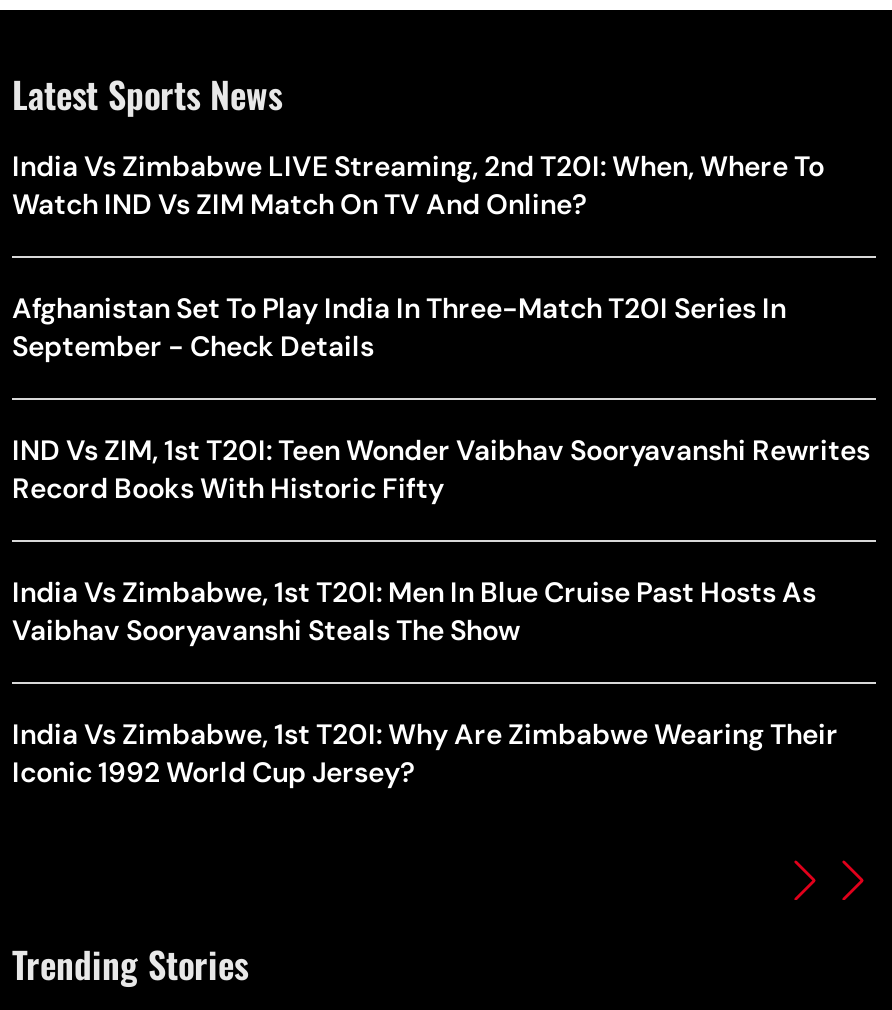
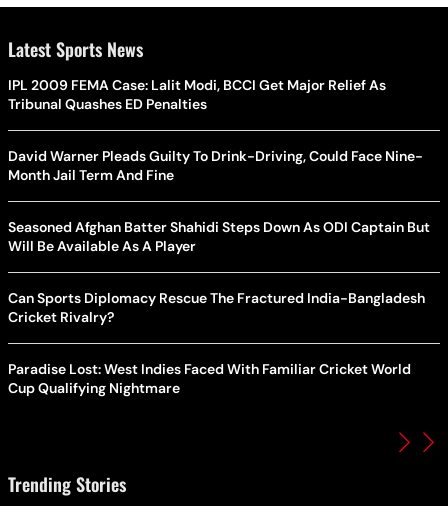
[12,148,824,222] India Vs Zimbabwe LIVE Streaming, 2nd T20I: When, Where To | Watch IND Vs ZIM Match On TV And Online? -> [8,76,386,113] IPL 2009 FEMA Case: Lalit Modi, BCCI Get Major Relief As | Tribunal Quashes ED Penalties
[12,290,786,364] Afghanistan Set To Play India In Three-Match T20I Series In | September - Check Details -> [8,147,423,184] David Warner Pleads Guilty To Drink-Driving, Could Face Nine- | Month Jail Term And Fine
[12,432,870,506] IND Vs ZIM, 1st T20I: Teen Wonder Vaibhav Sooryavanshi Rewrites | Record Books With Historic Fifty -> [8,218,430,255] Seasoned Afghan Batter Shahidi Steps Down As ODI Captain But | Will Be Available As A Player
[12,574,816,648] India Vs Zimbabwe, 1st T20I: Men In Blue Cruise Past Hosts As | Vaibhav Sooryavanshi Steals The Show -> [8,289,425,326] Can Sports Diplomacy Rescue The Fractured India-Bangladesh | Cricket Rivalry?
[12,716,838,790] India Vs Zimbabwe, 1st T20I: Why Are Zimbabwe Wearing Their | Iconic 1992 World Cup Jersey? -> [8,360,411,397] Paradise Lost: West Indies Faced With Familiar Cricket World | Cup Qualifying Nightmare

